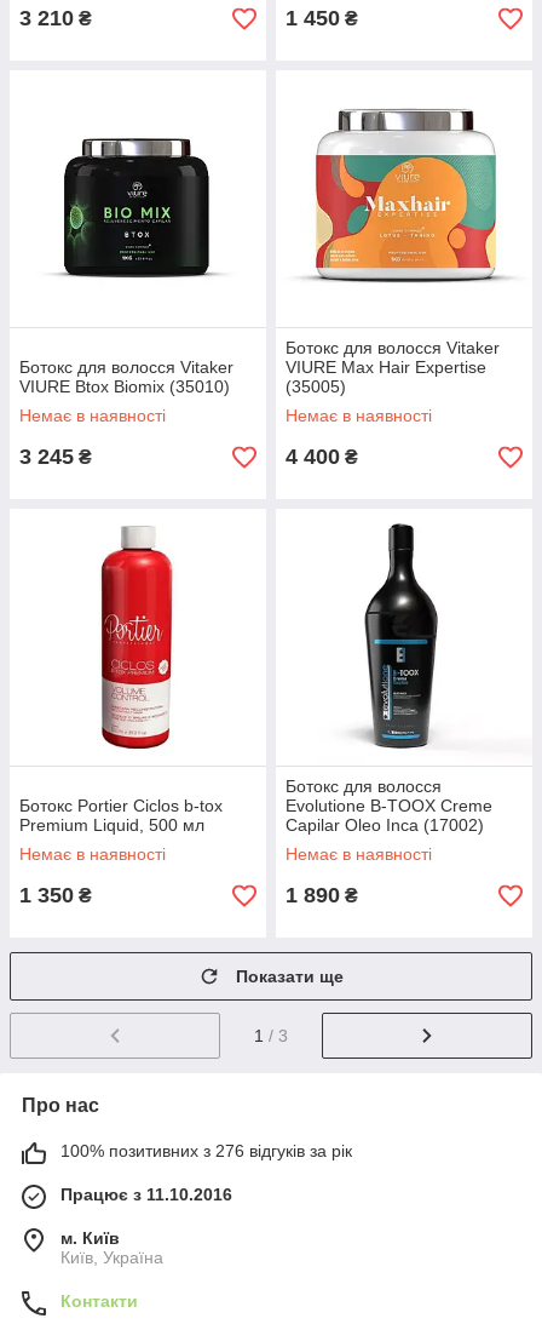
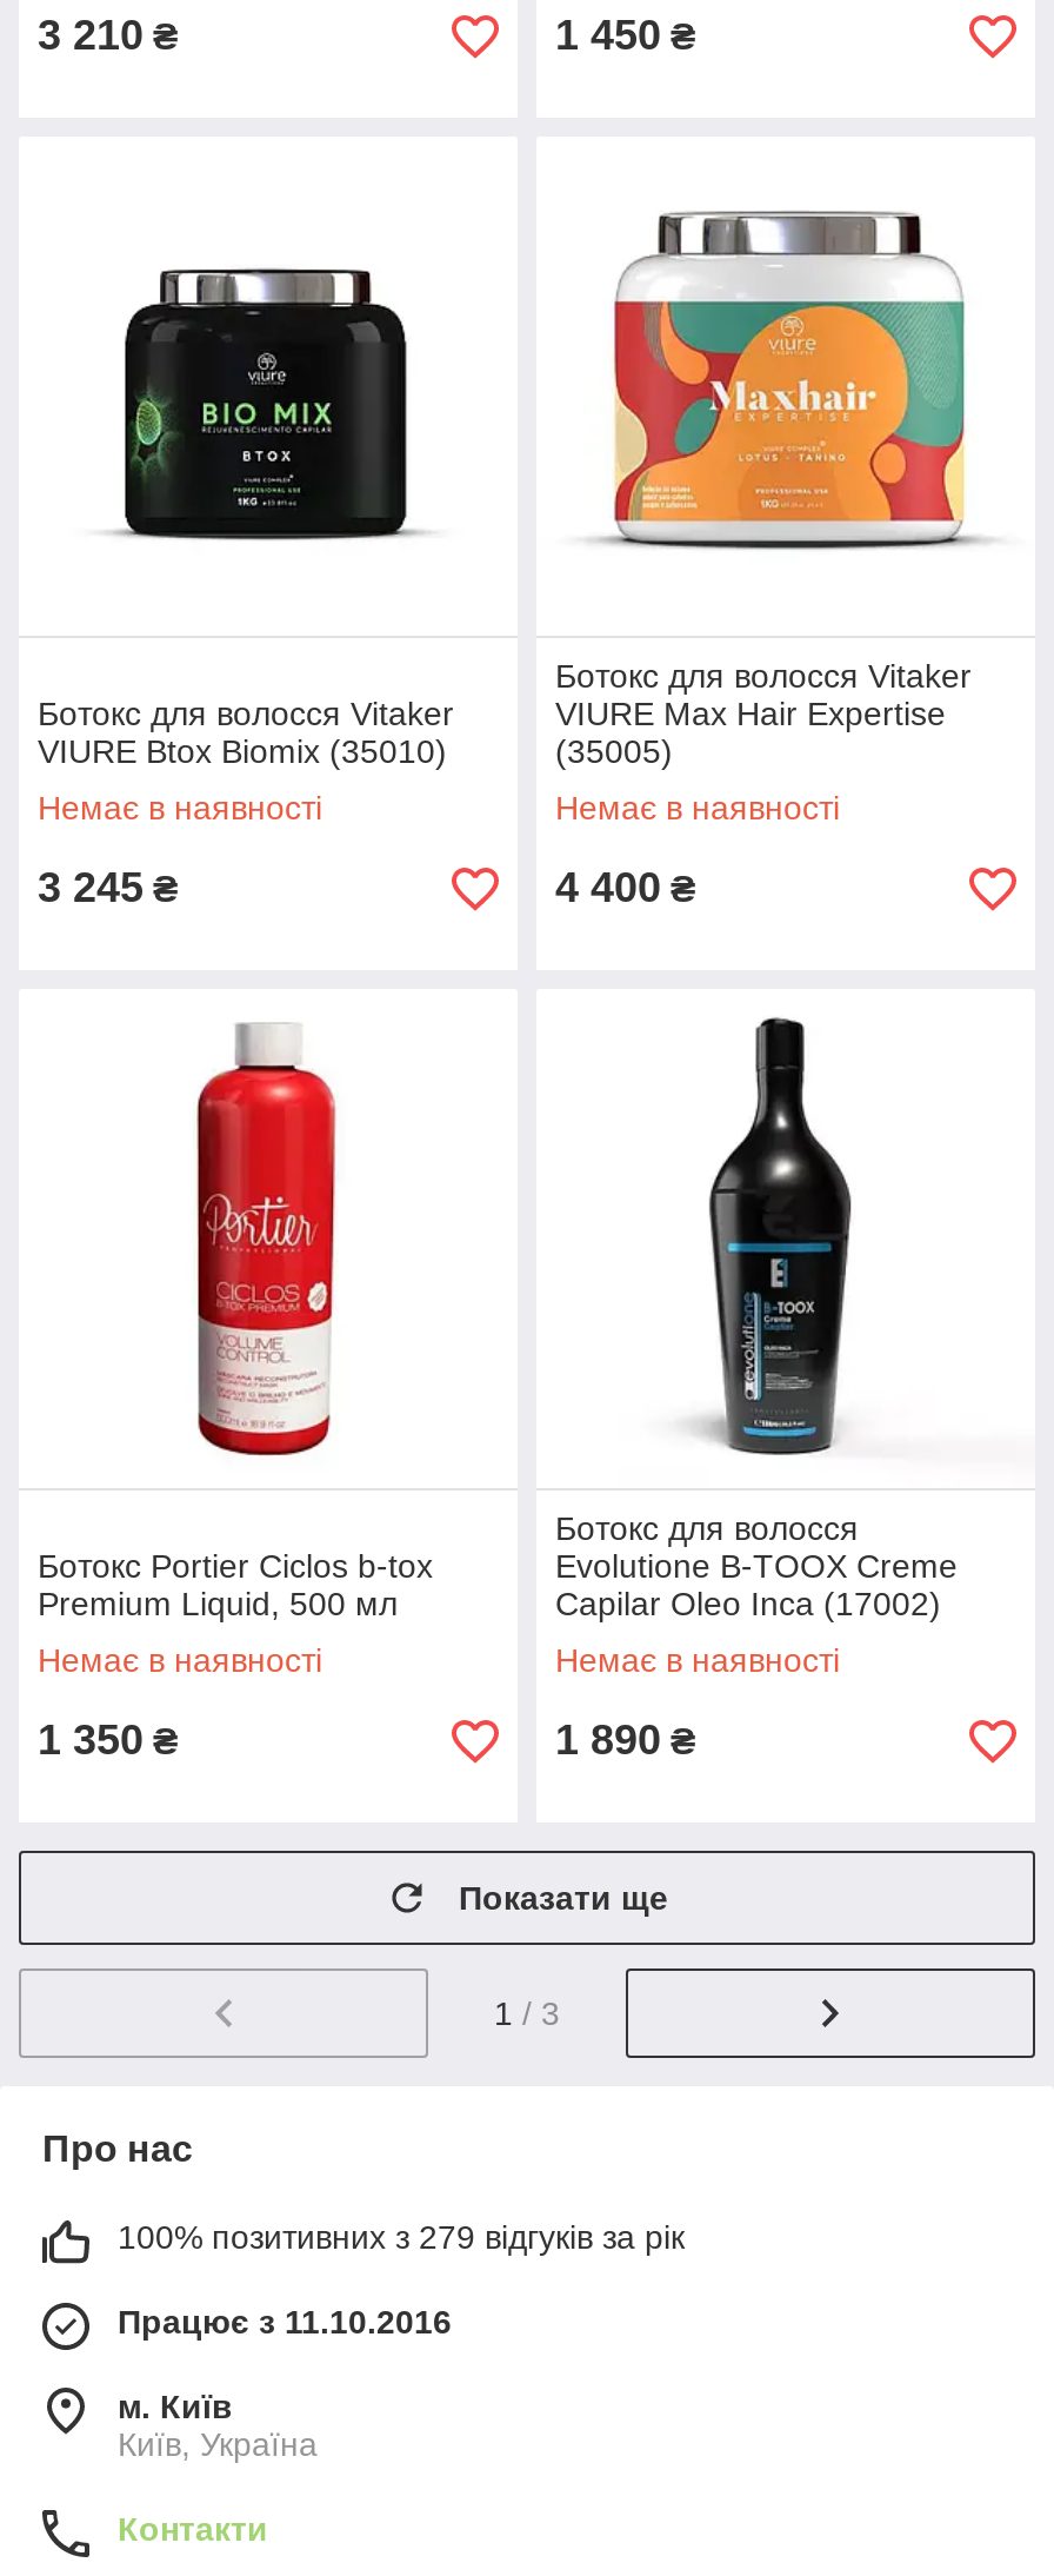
[60,1141,352,1160] 100% позитивних з 276 відгуків за рік -> [118,2218,685,2256] 100% позитивних з 279 відгуків за рік

